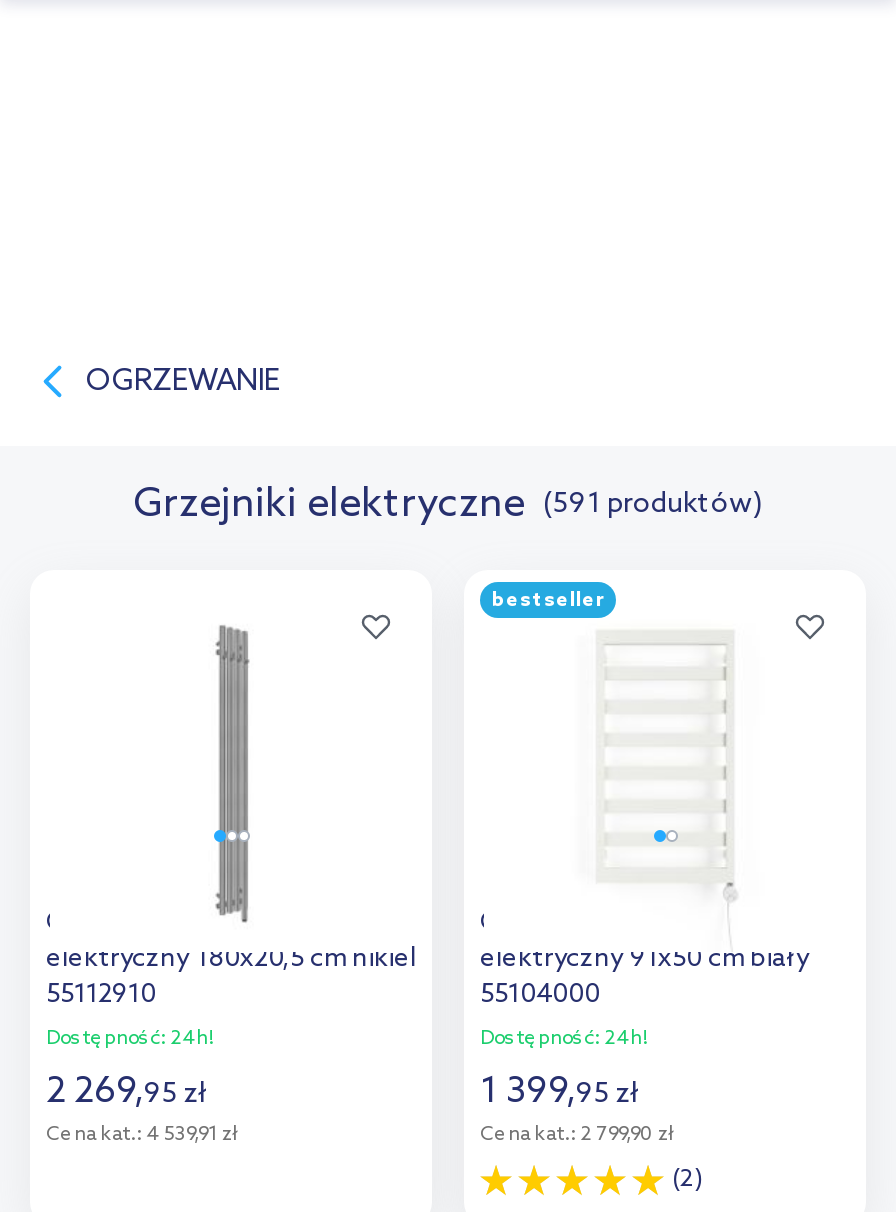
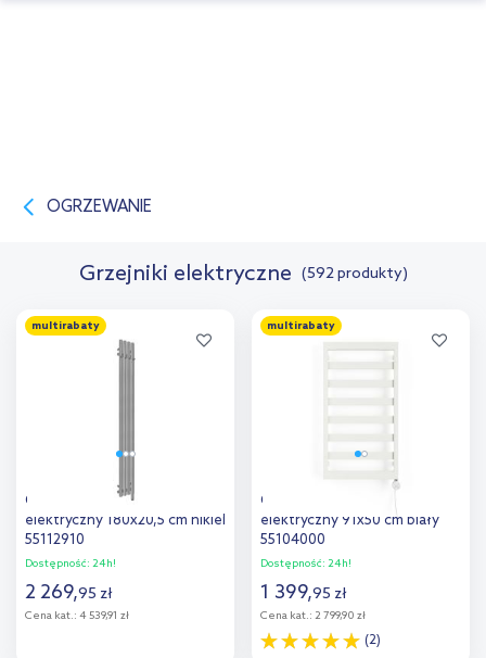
[133,482,763,530] Grzejniki elektryczne (591 produktów) -> [31,262,407,332] Grzejniki elektryczne (592 produkty) | multirabaty
[492,588,604,612] bestseller -> [267,319,335,332] multirabaty

